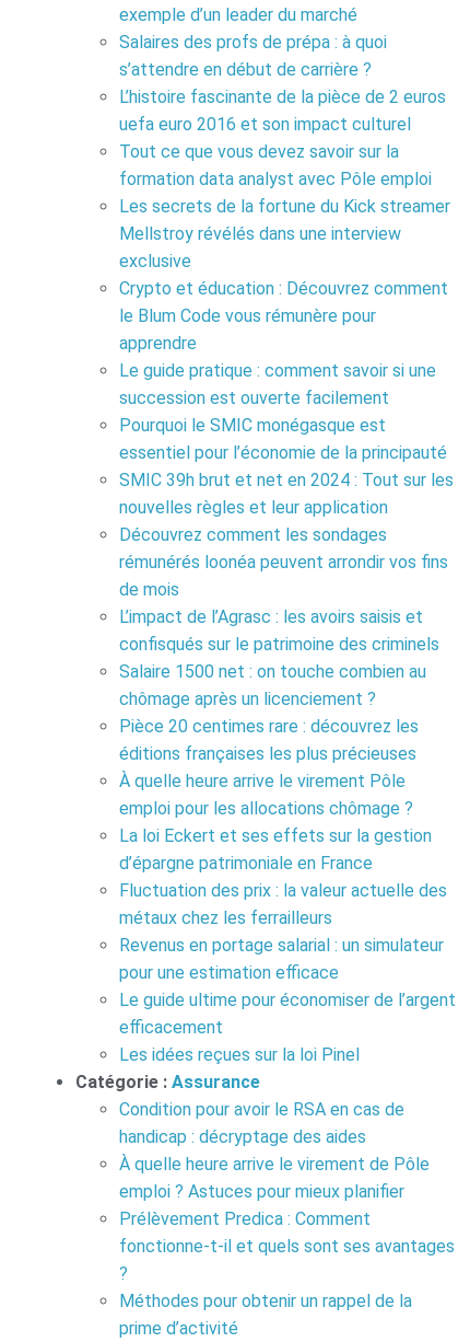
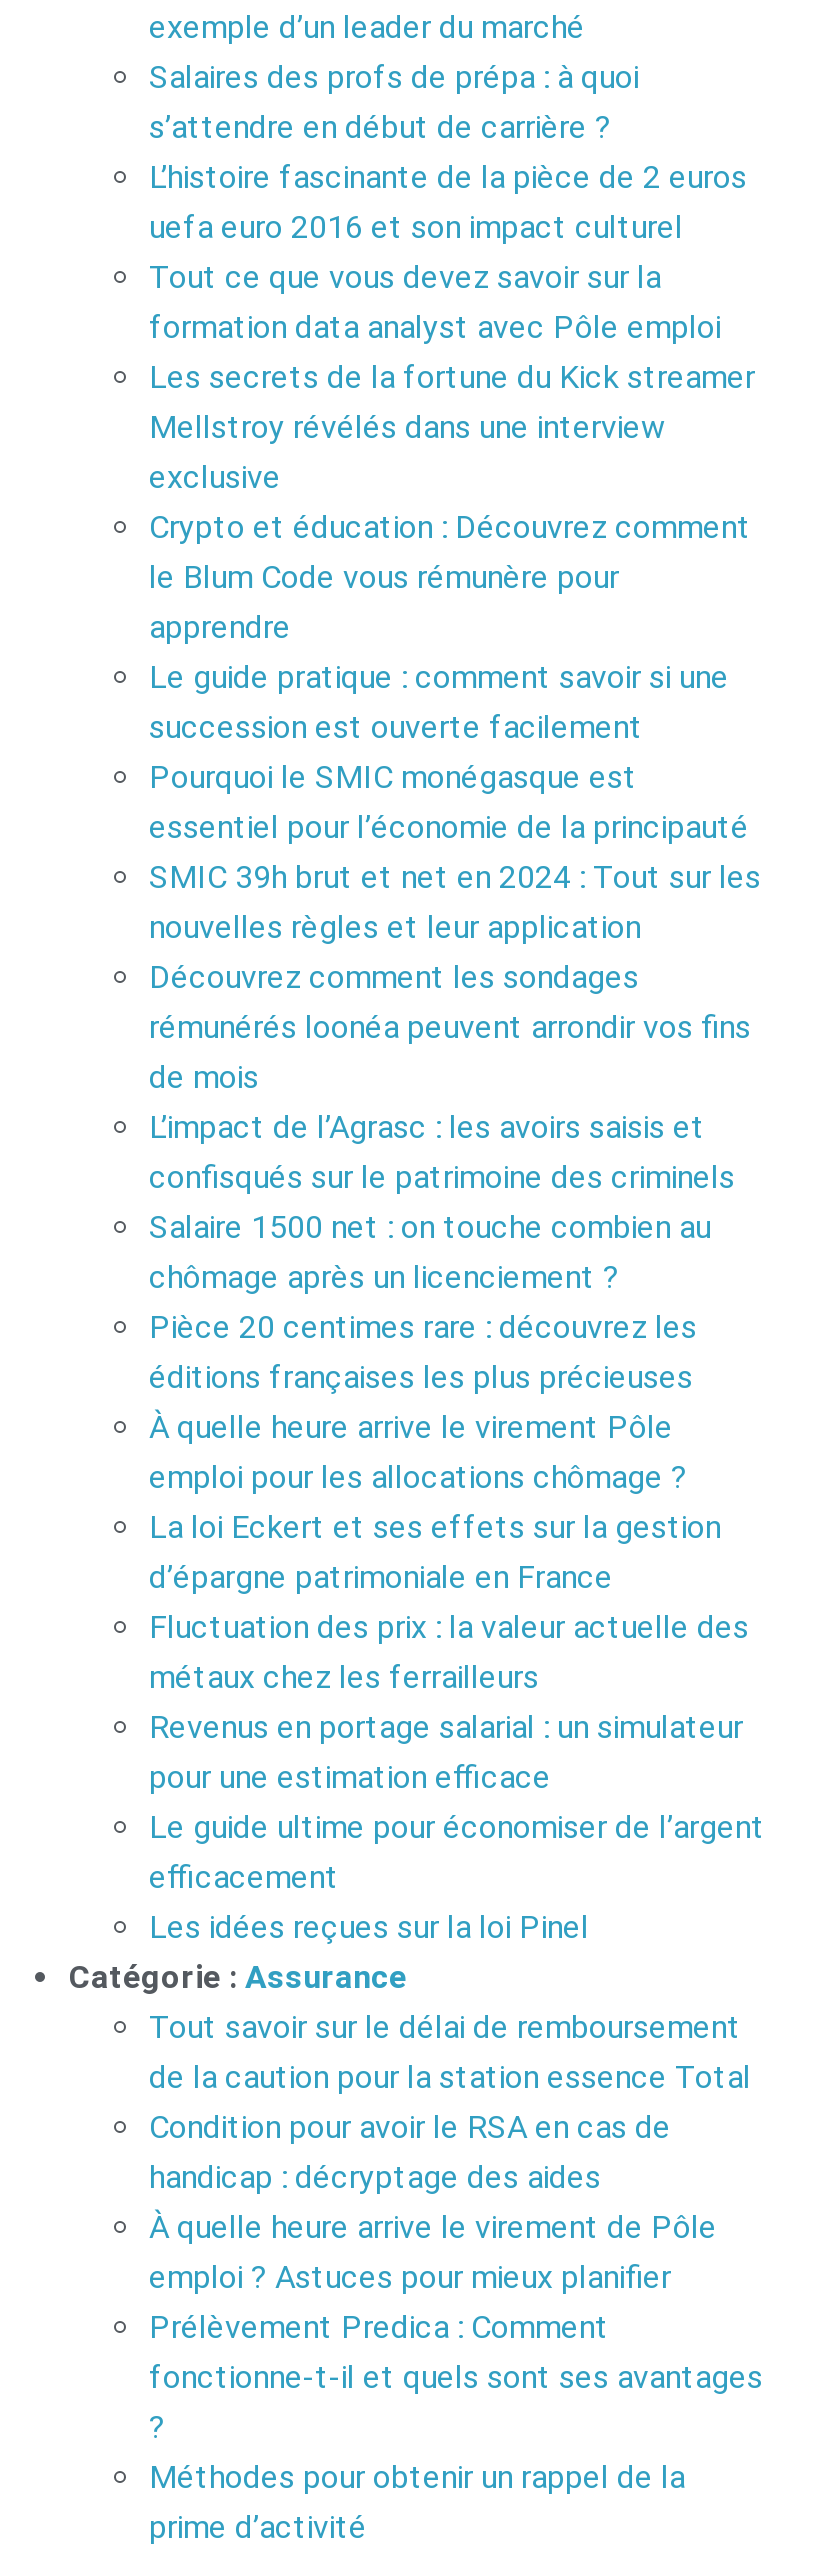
none -> [149,2007,751,2095] Tout savoir sur le délai de remboursement | de la caution pour la station essence Total

